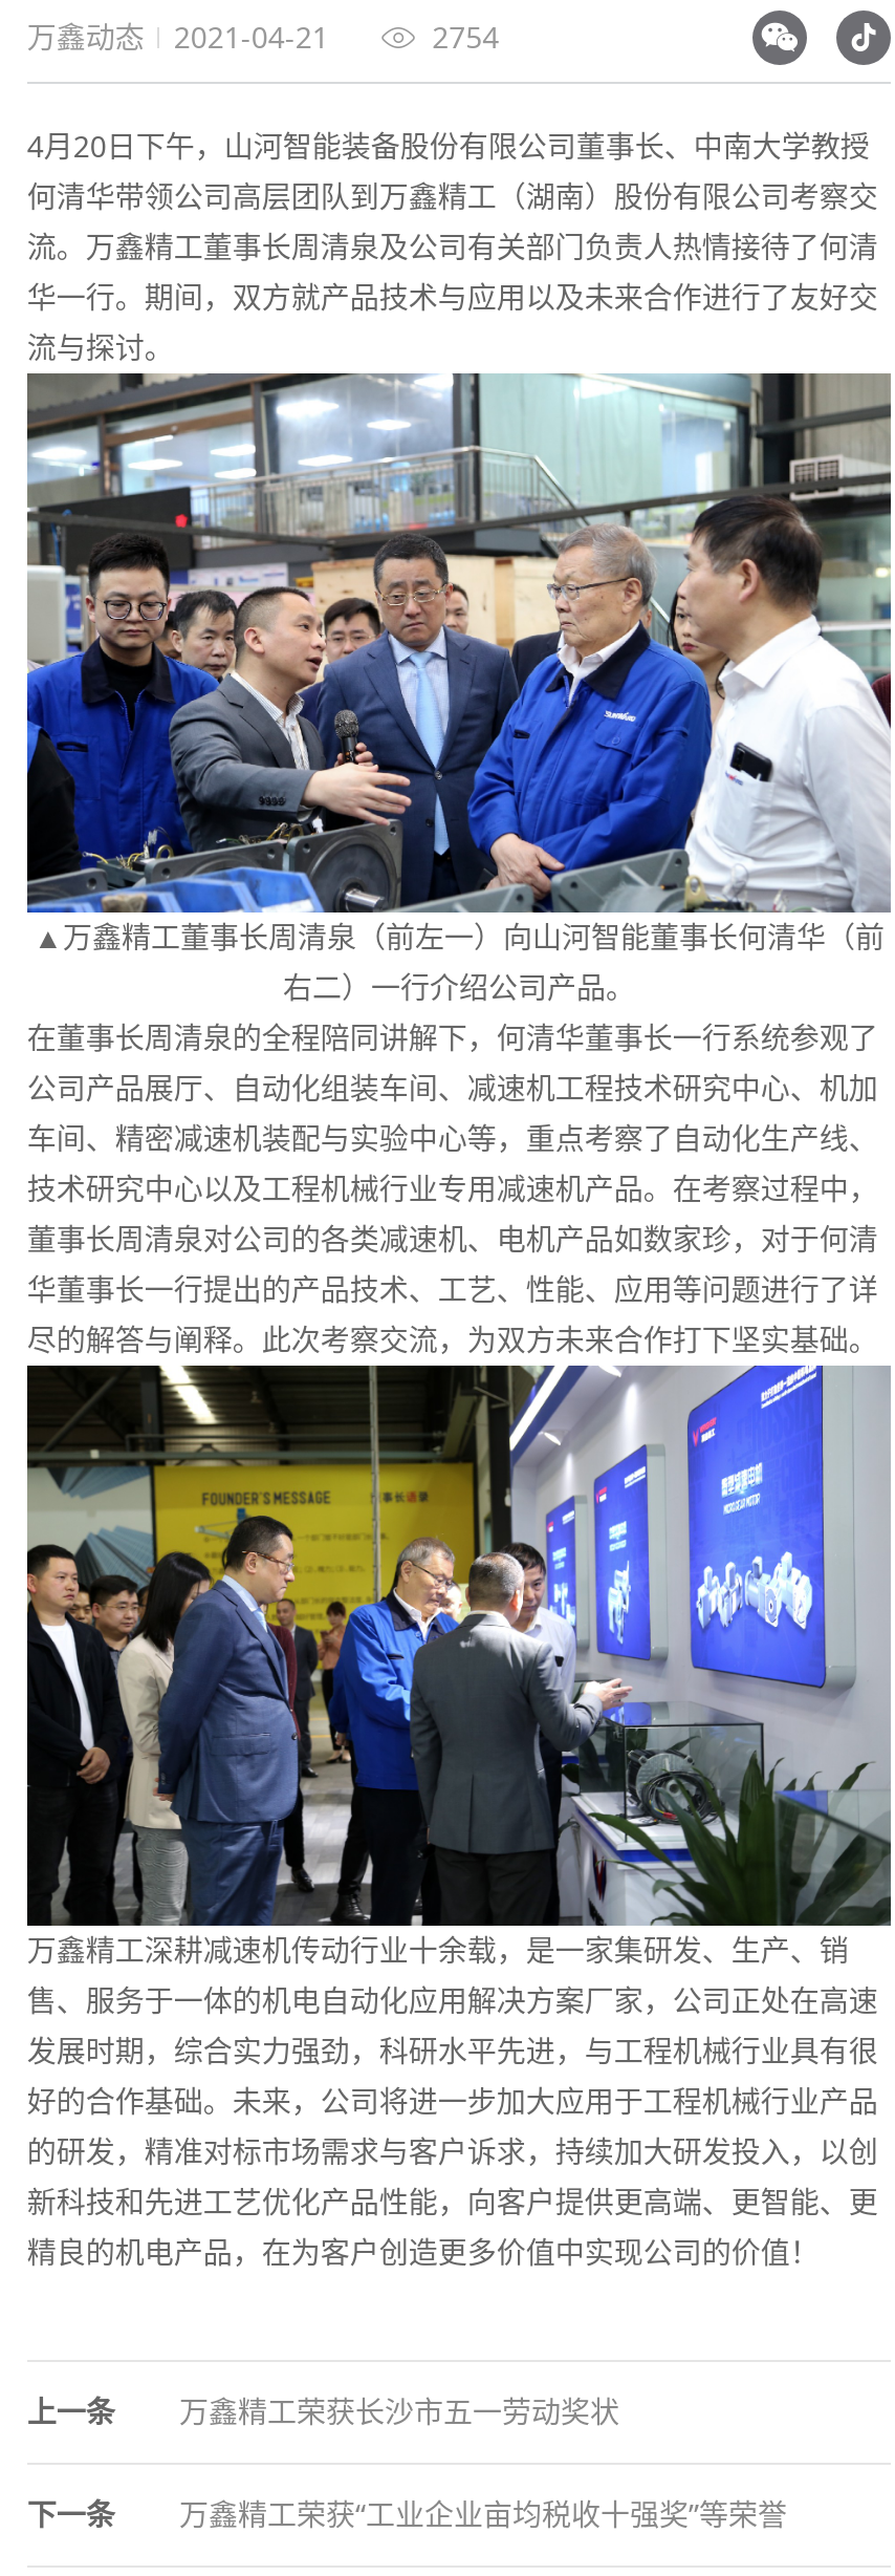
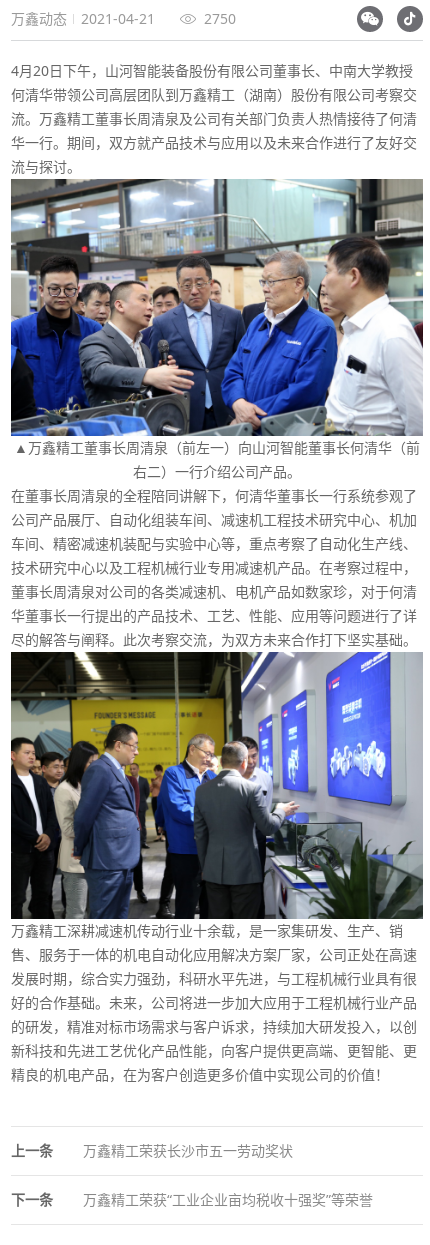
[432,17,499,57] 2754 -> [204,9,236,28] 2750

